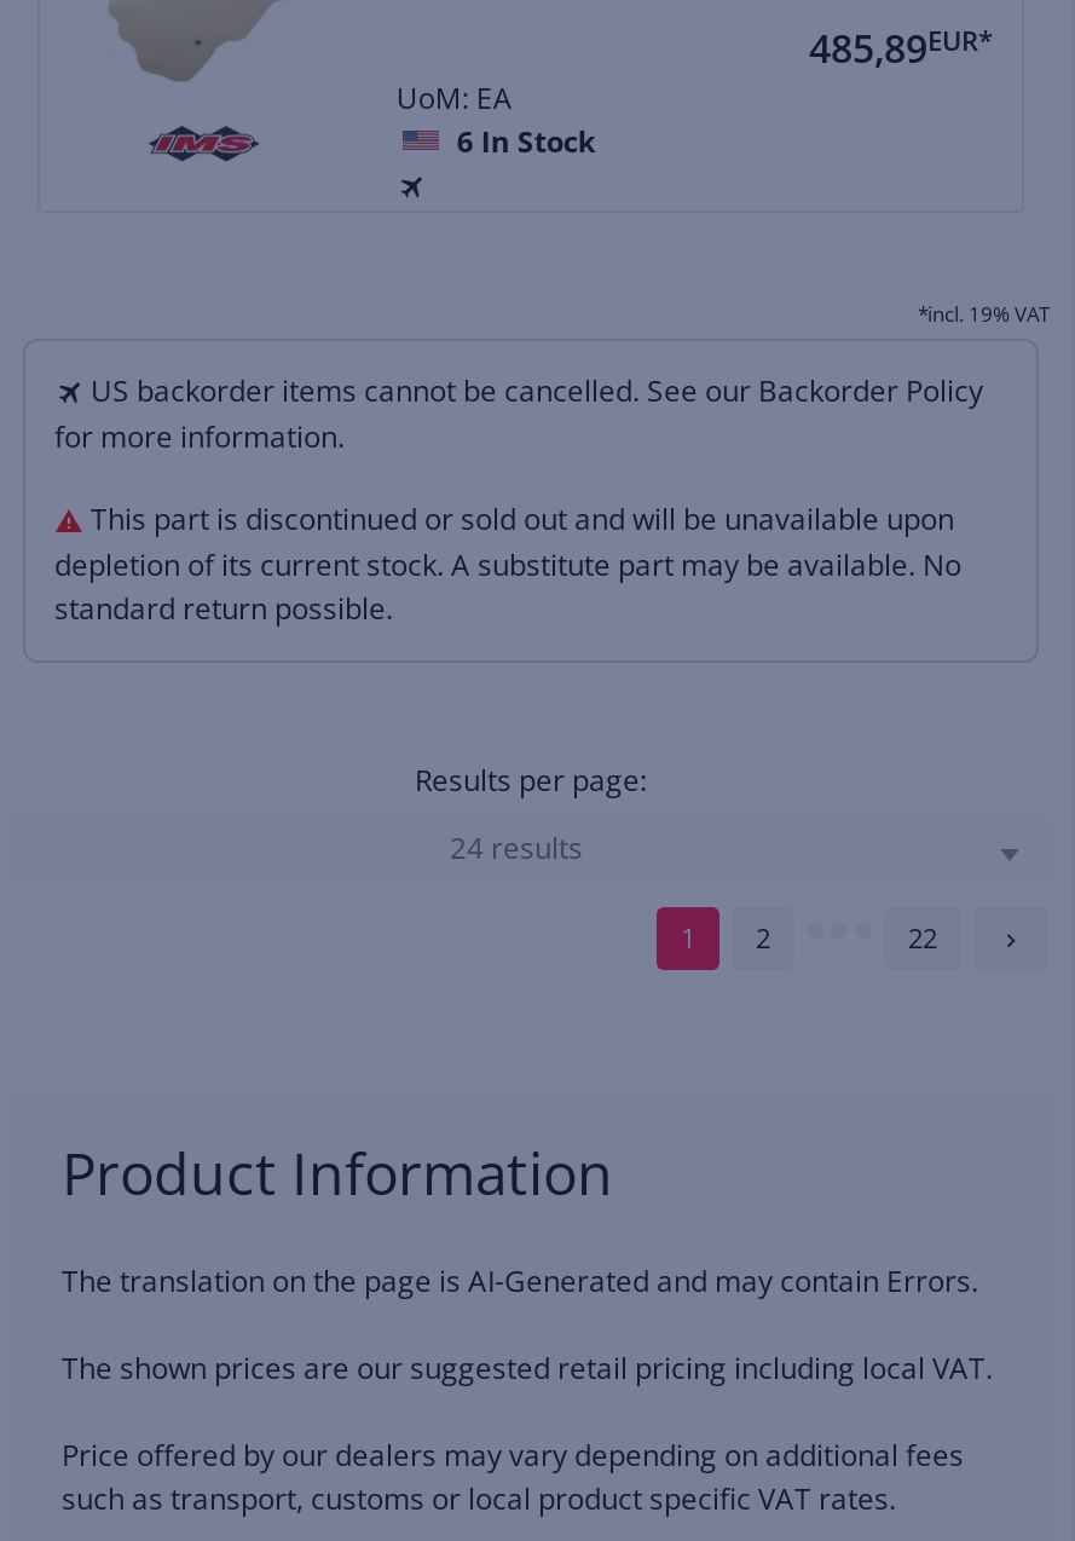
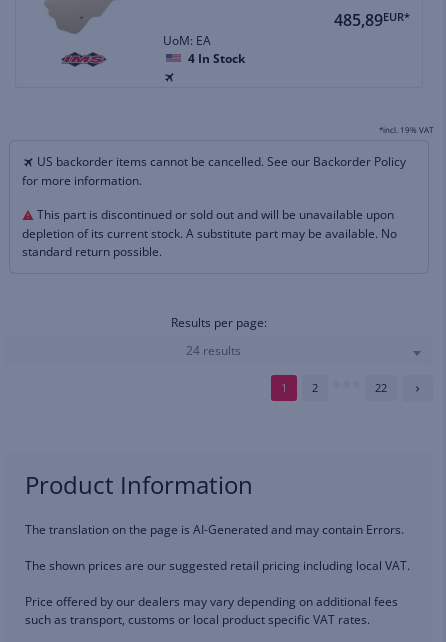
[457,121,594,162] 6 In Stock -> [188,50,245,67] 4 In Stock

